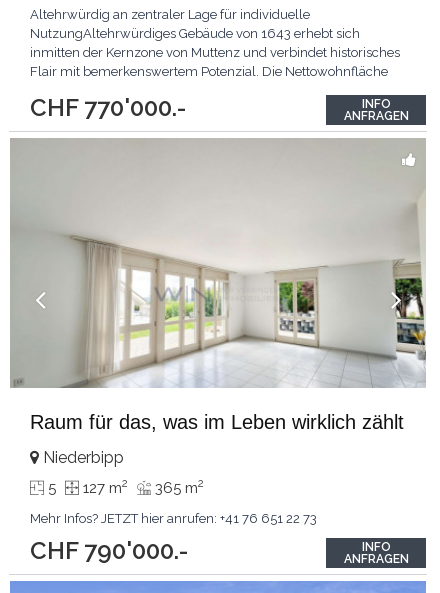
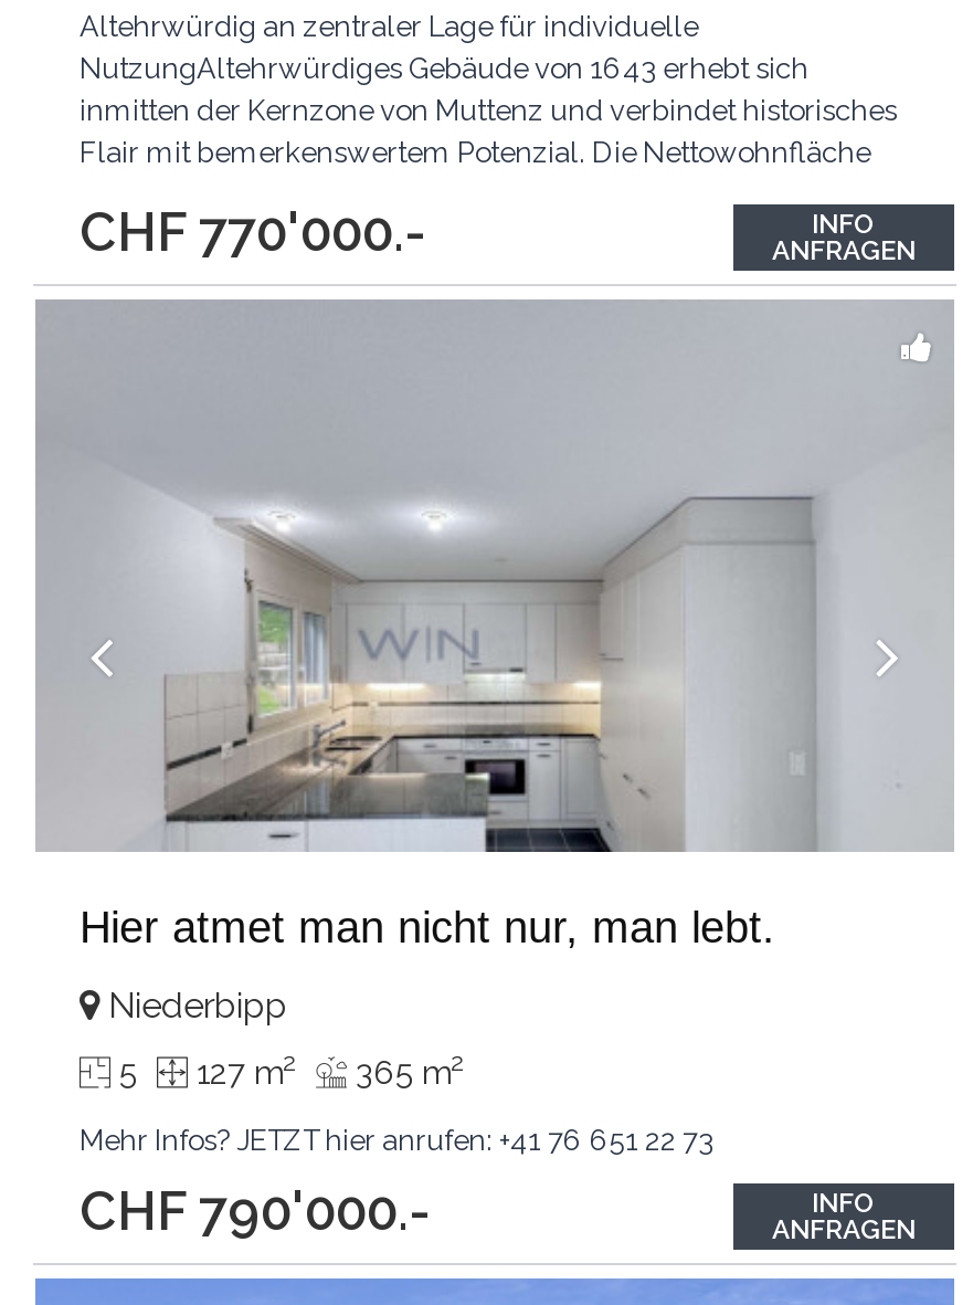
[11,150,426,433] [image] | Raum für das, was im Leben wirklich zählt -> [40,328,954,951] [image] | Hier atmet man nicht nur, man lebt.

